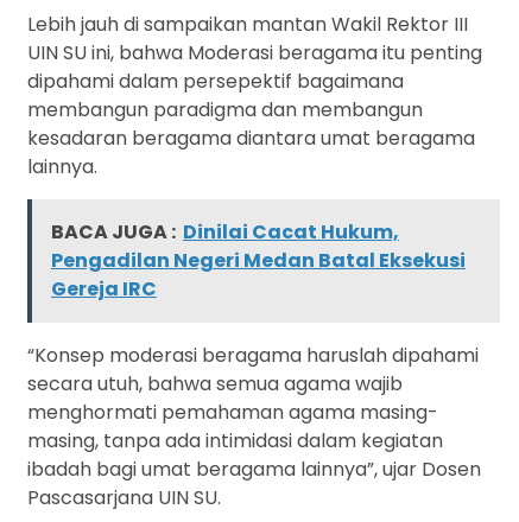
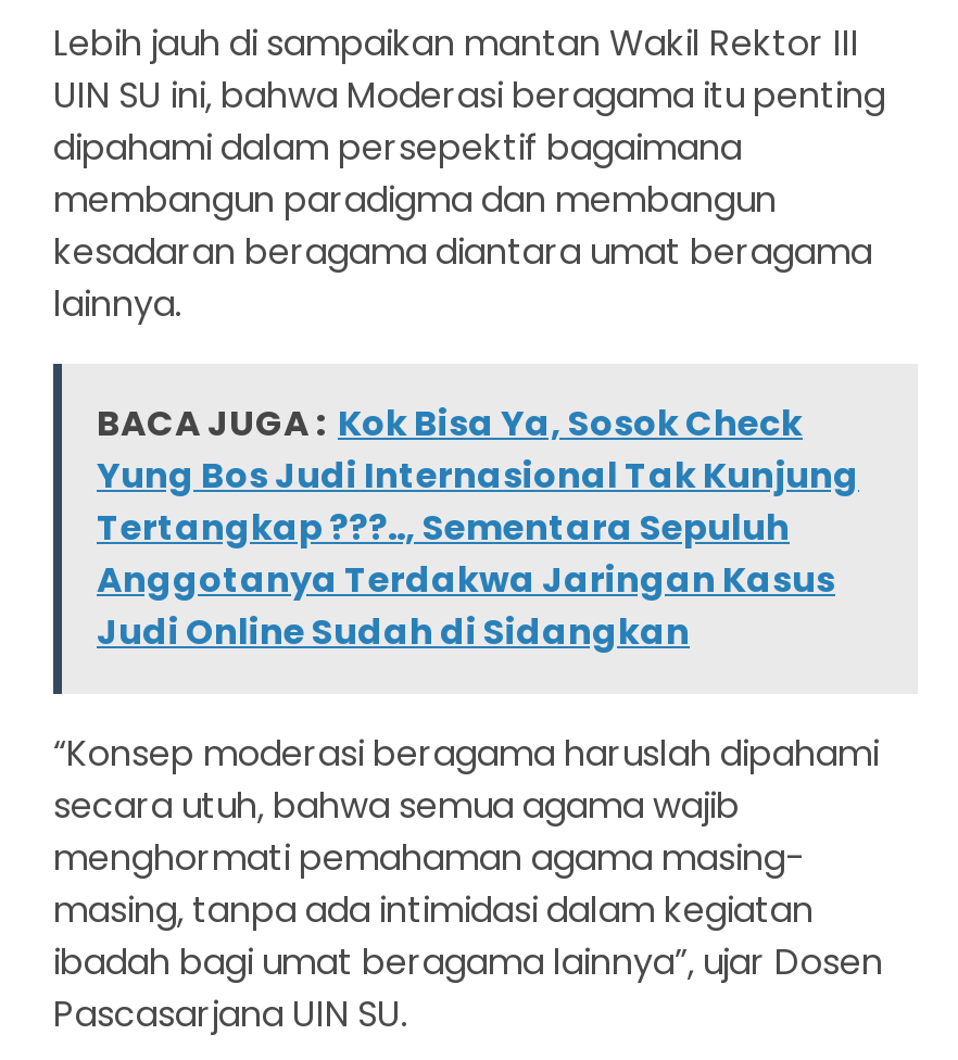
[51,218,466,302] BACA JUGA : Dinilai Cacat Hukum, | Pengadilan Negeri Medan Batal Eksekusi | Gereja IRC -> [97,398,859,657] BACA JUGA : Kok Bisa Ya, Sosok Check | Yung Bos Judi Internasional Tak Kunjung | Tertangkap ???.., Sementara Sepuluh | Anggotanya Terdakwa Jaringan Kasus | Judi Online Sudah di Sidangkan

